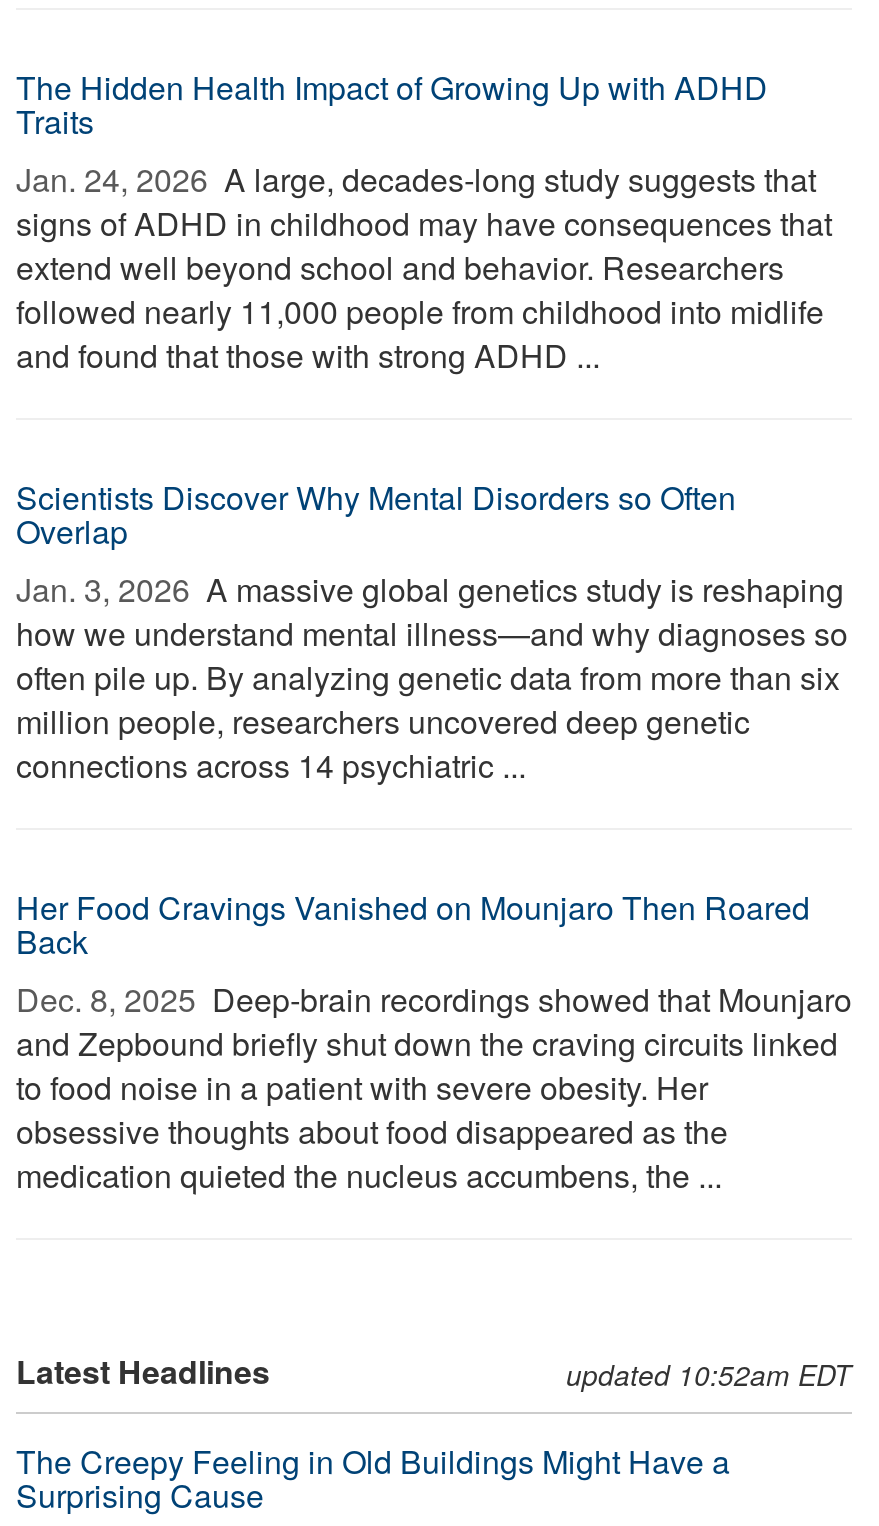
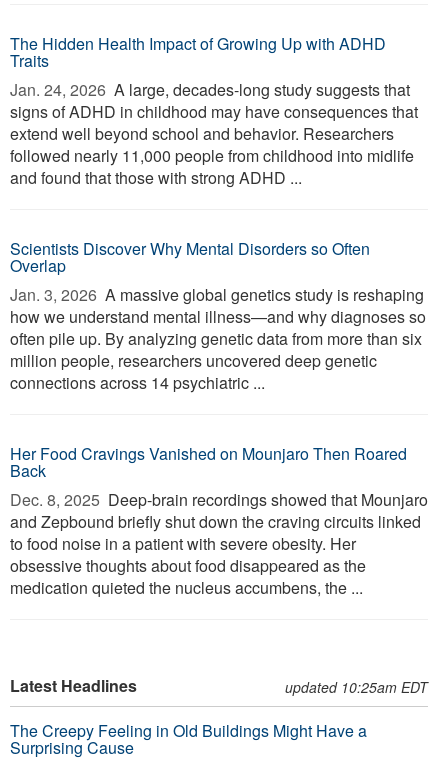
[566,1354,852,1394] updated 10:52am EDT -> [285,677,428,697] updated 10:25am EDT

